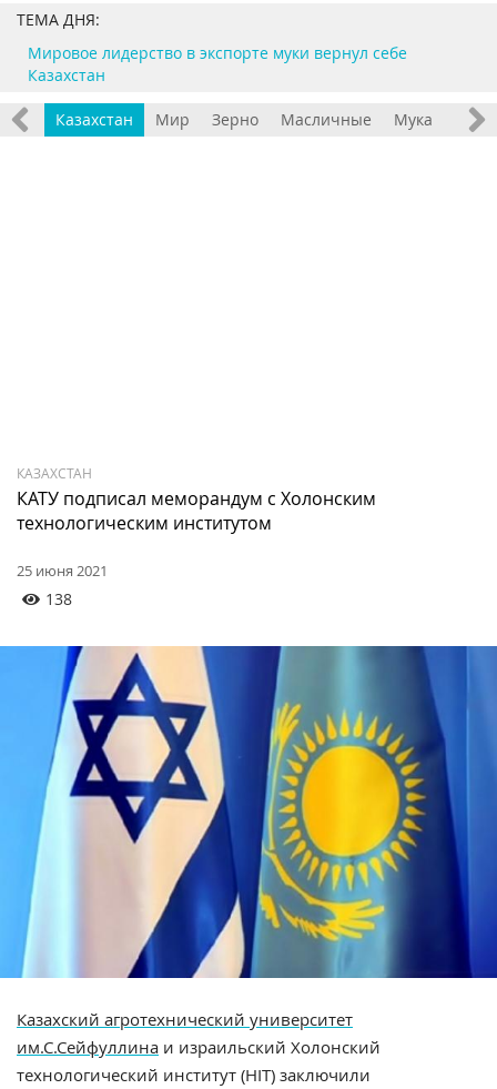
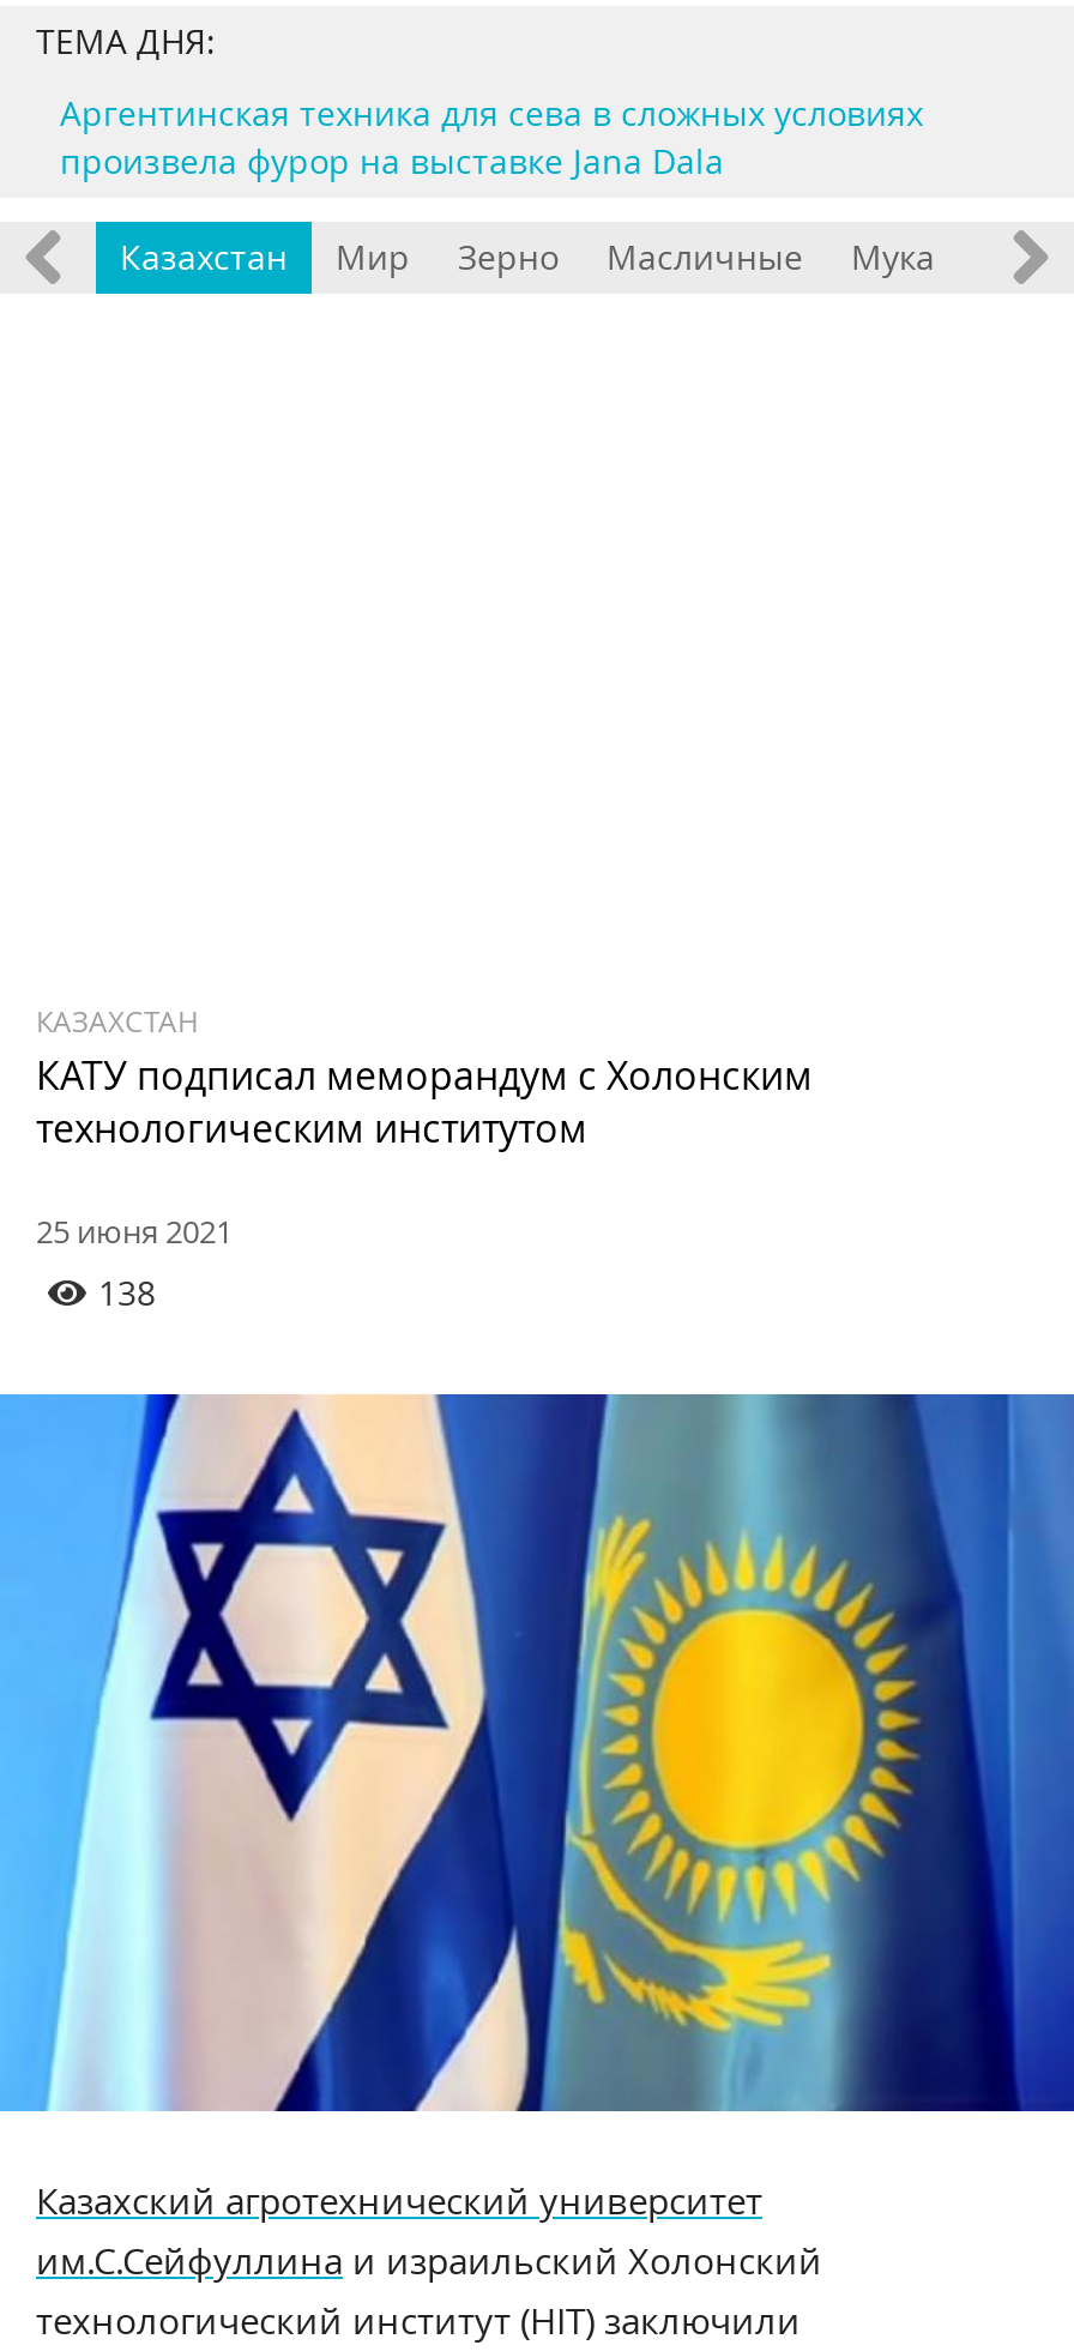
[28,43,407,86] Мировое лидерство в экспорте муки вернул себе | Казахстан -> [60,91,923,184] Аргентинская техника для сева в сложных условиях | произвела фурор на выставке Jana Dala

